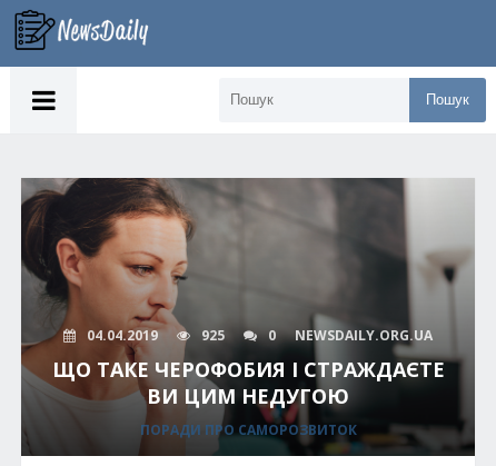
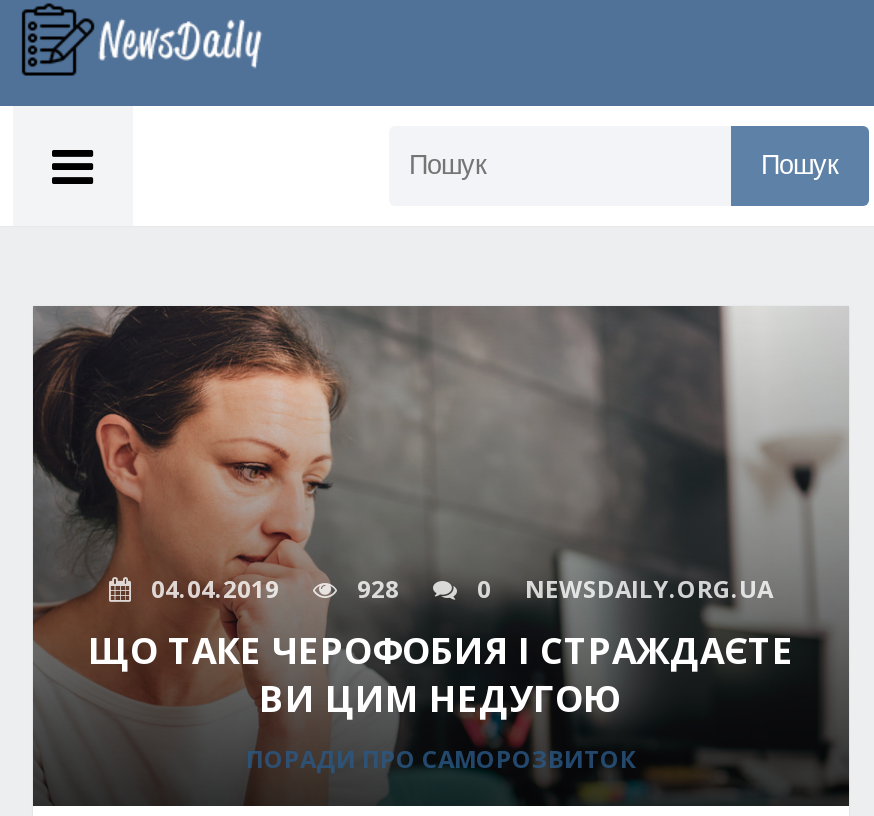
[201,326,225,345] 925 -> [357,572,399,606] 928

